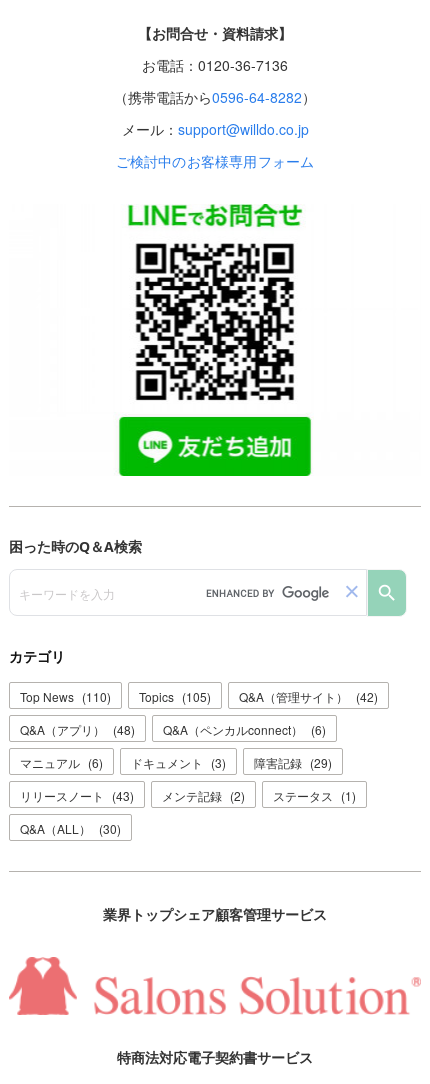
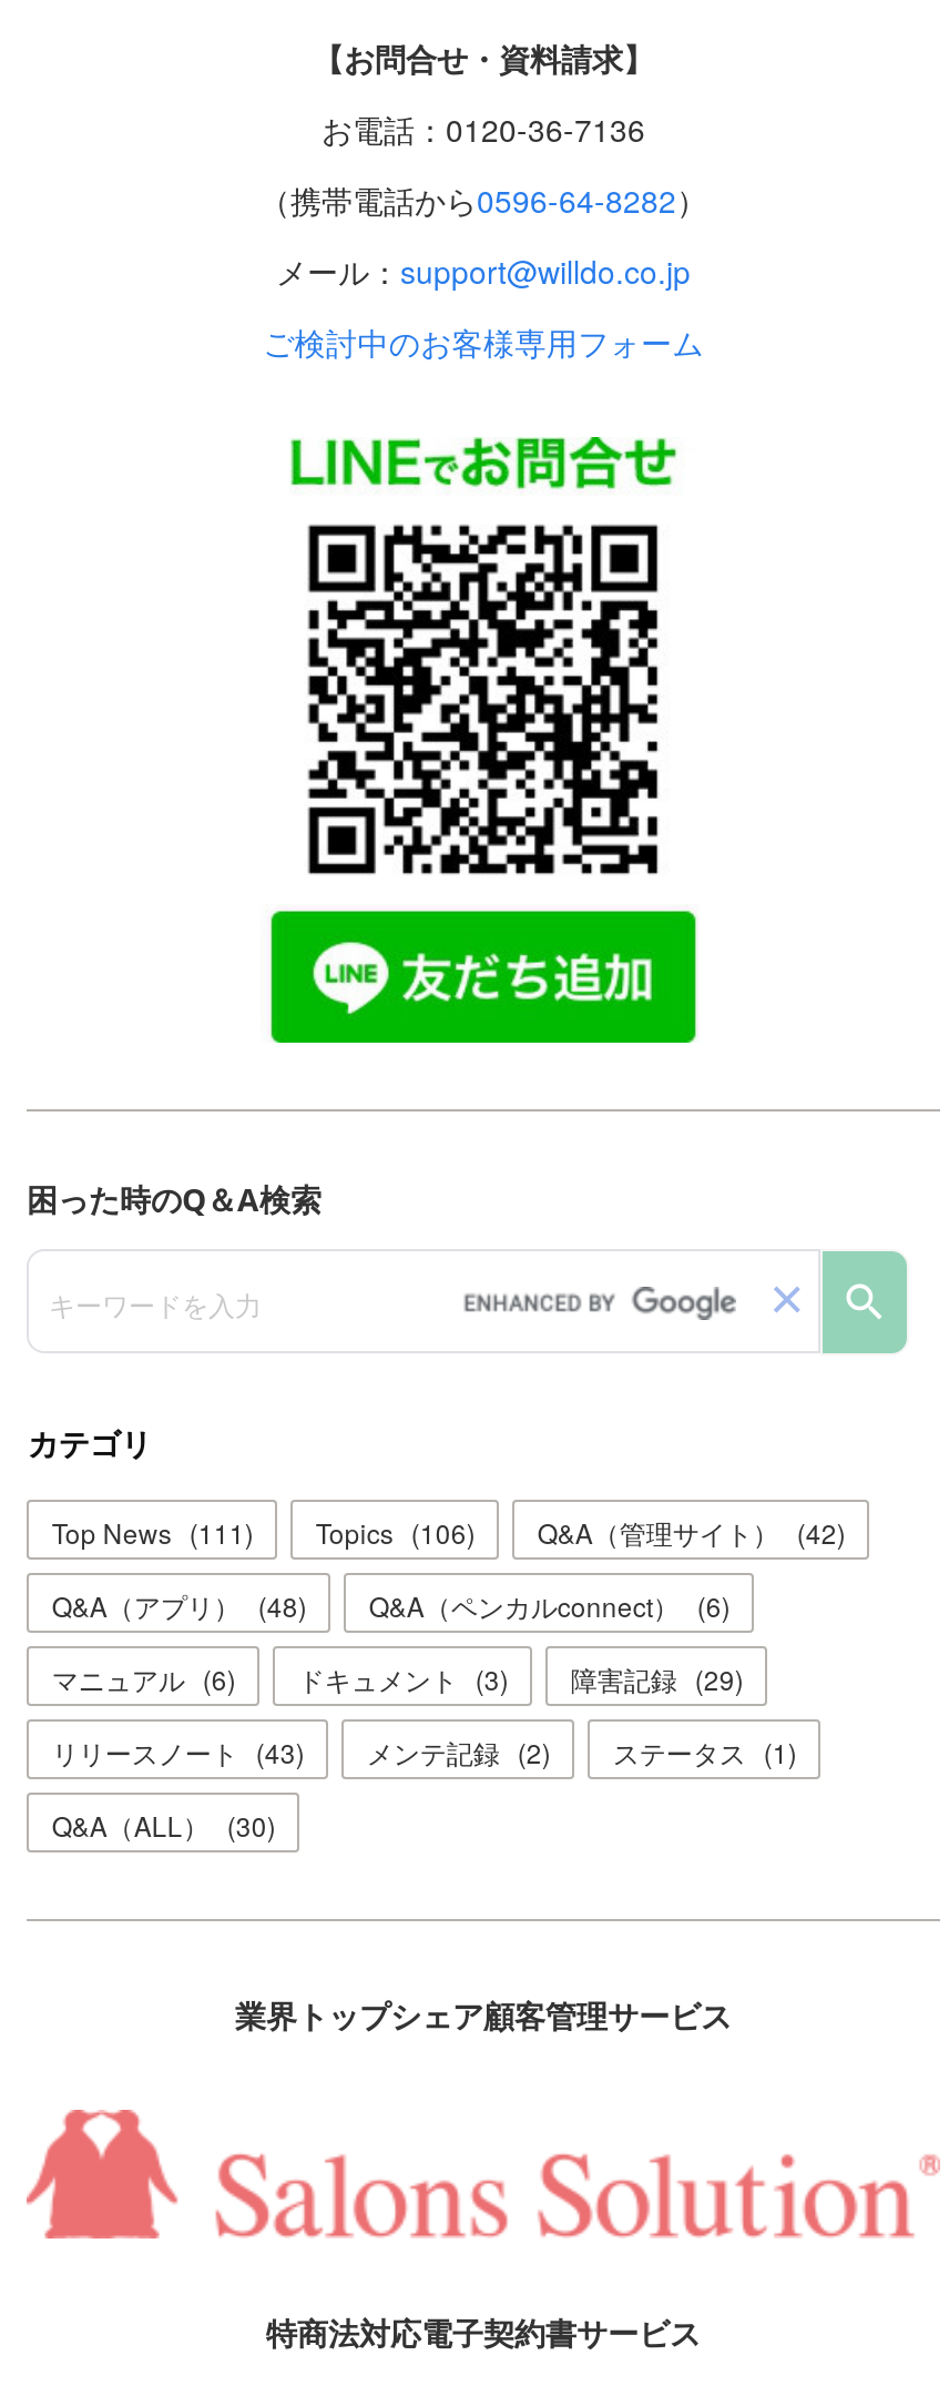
[20,688,111,705] Top News (110) -> [52,1514,254,1552] Top News (111)
[139,688,211,705] Topics (105) -> [316,1514,475,1552] Topics (106)

